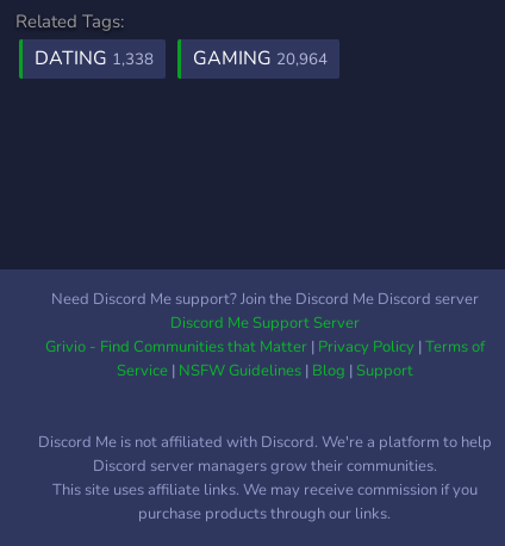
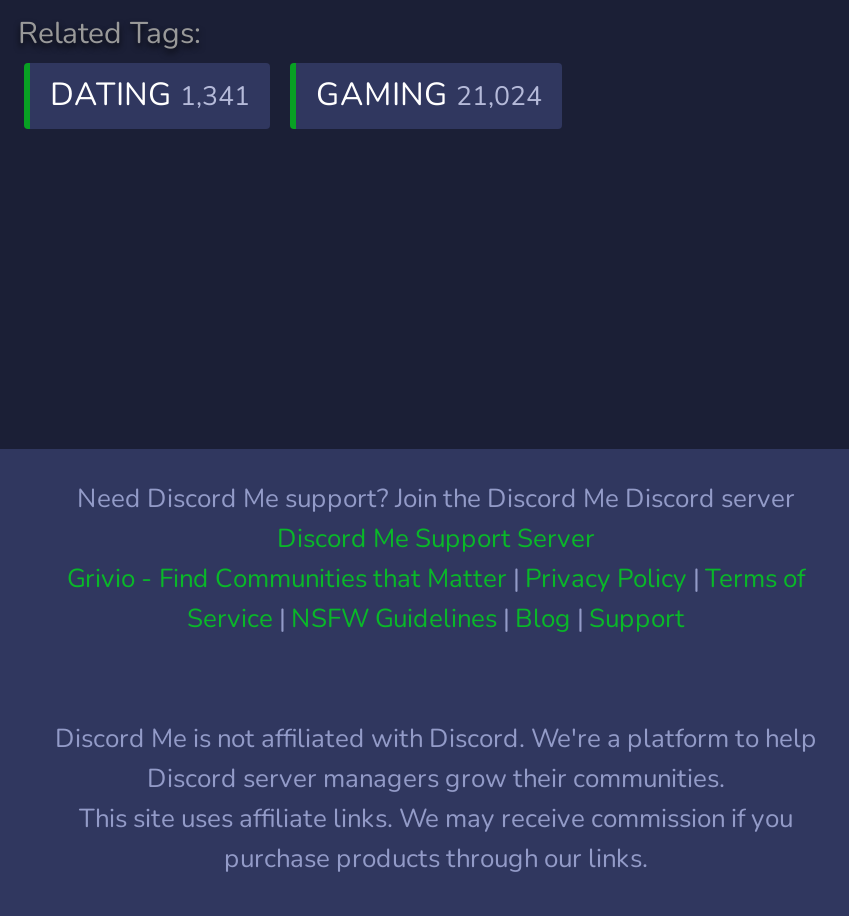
[35,45,154,72] DATING 1,338 -> [50,73,250,117] DATING 1,341
[193,45,328,72] GAMING 20,964 -> [316,73,542,117] GAMING 21,024

